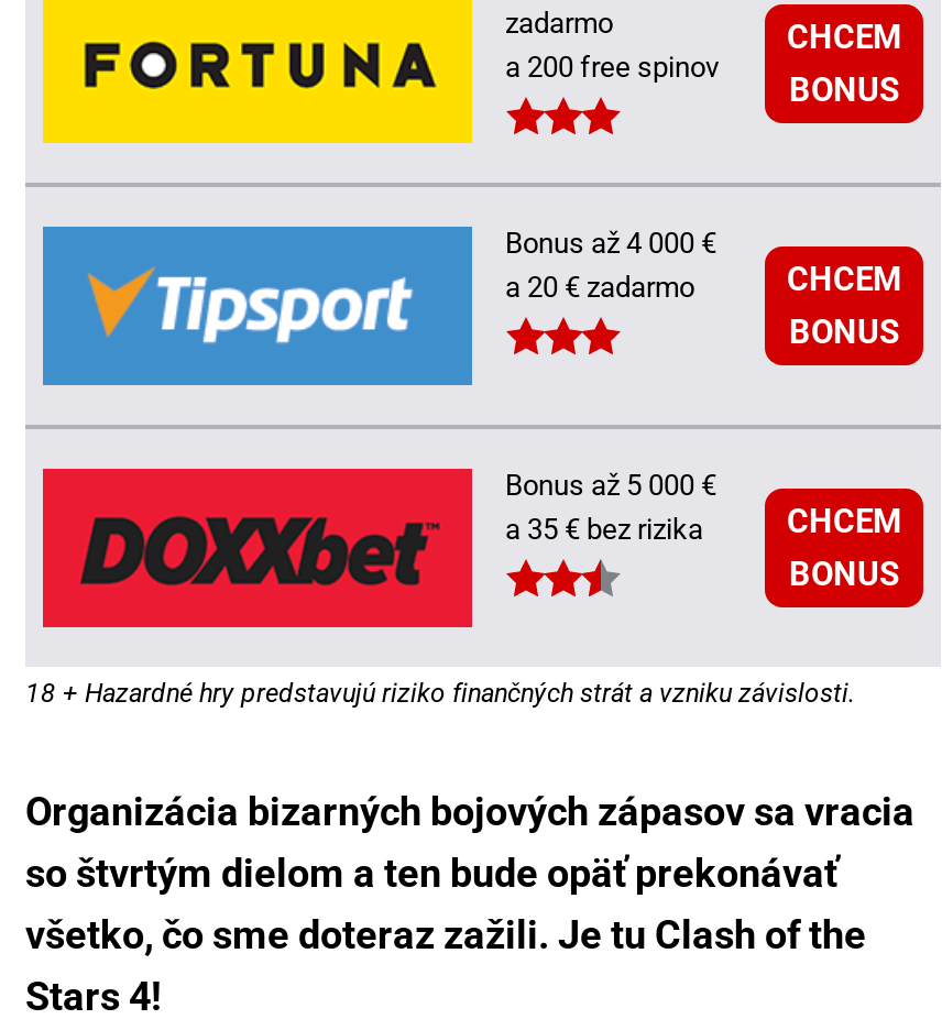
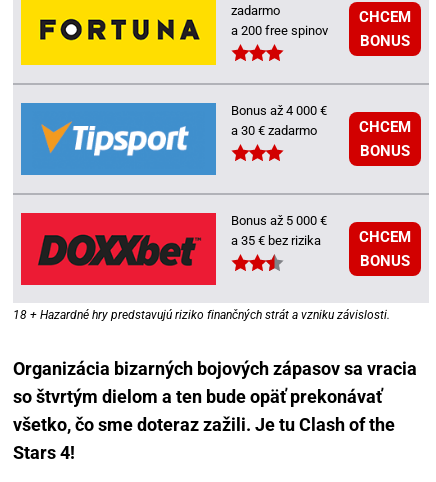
[505,271,694,304] a 20 € zadarmo -> [231,123,317,138] a 30 € zadarmo

